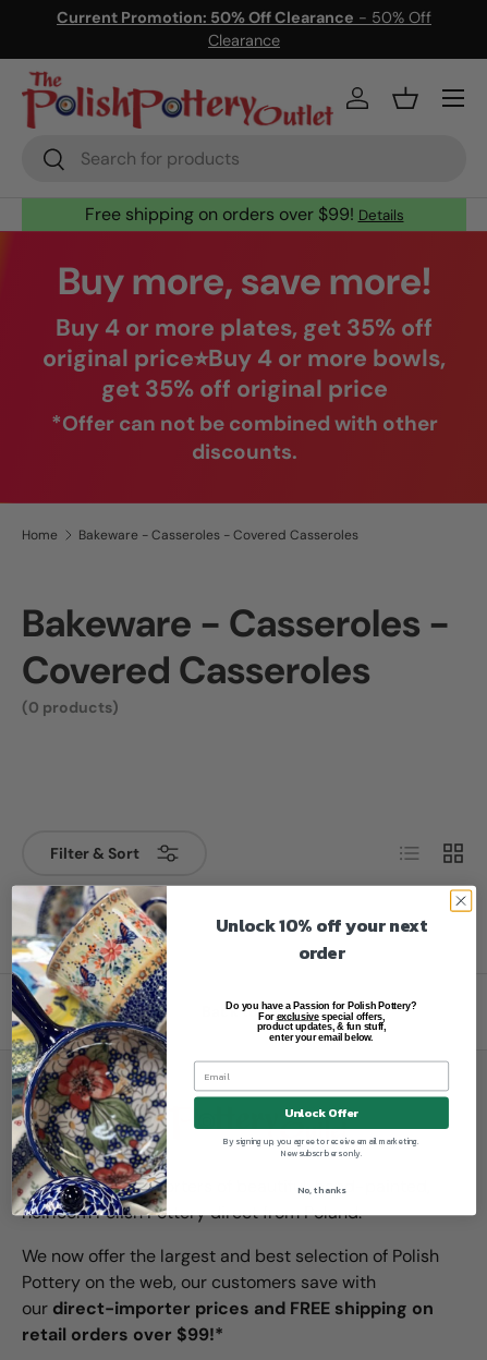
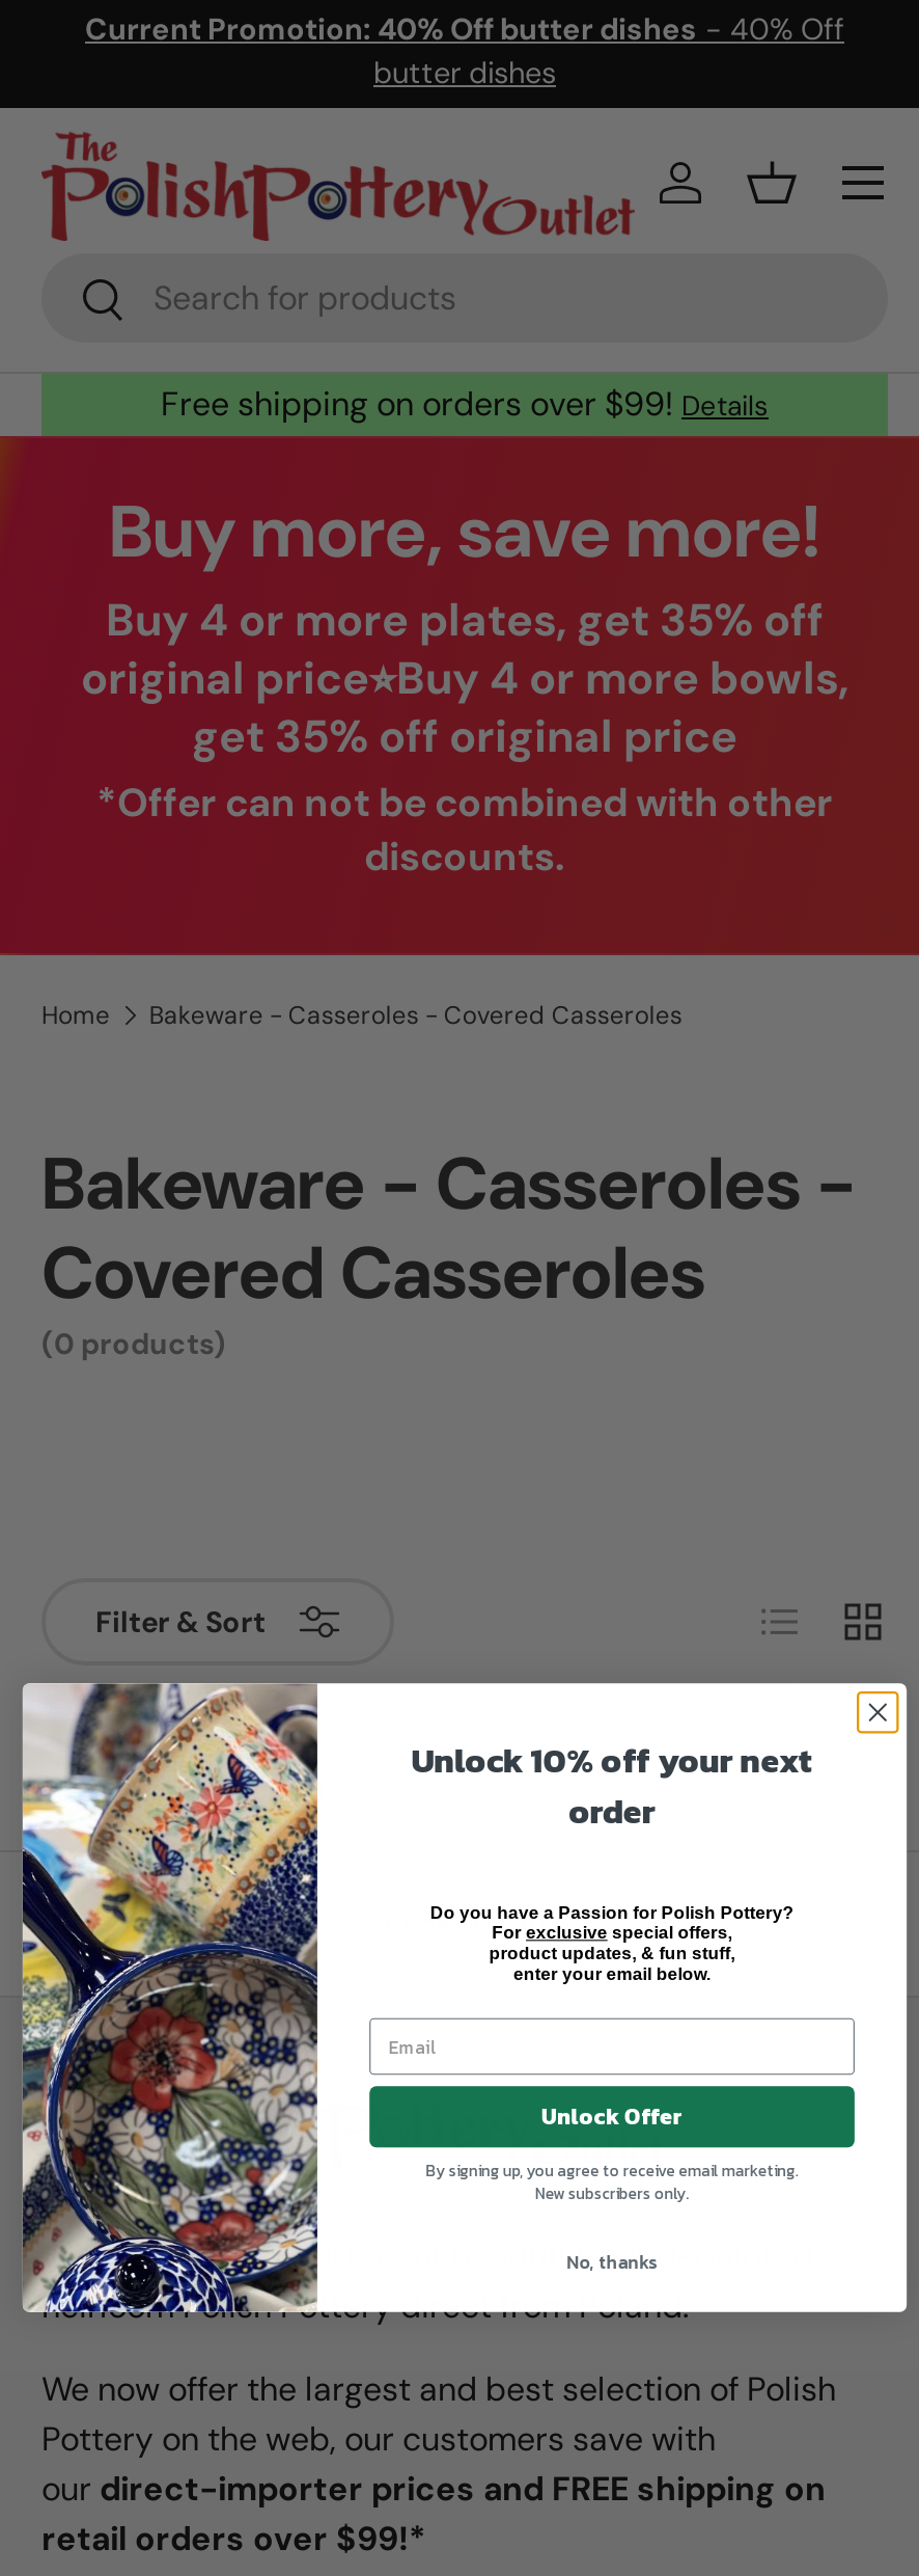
[57,8,431,50] Current Promotion: 50% Off Clearance - 50% Off | Clearance -> [85,10,844,91] Current Promotion: 40% Off butter dishes - 40% Off | butter dishes

